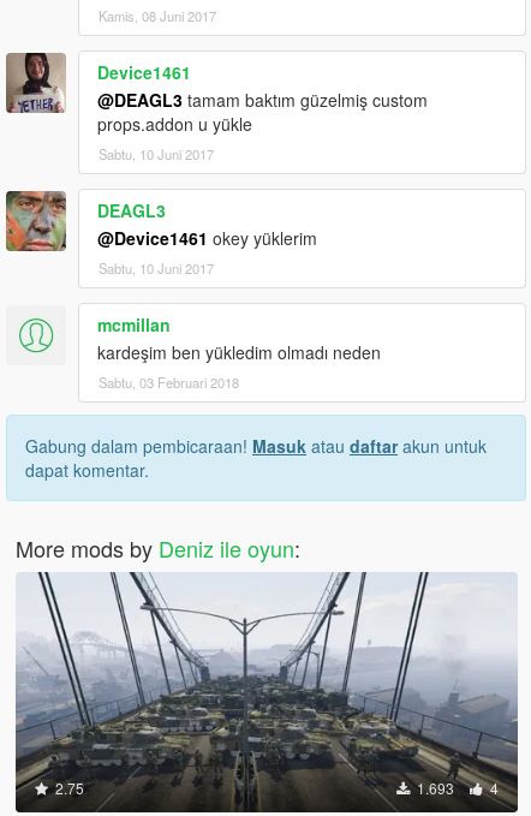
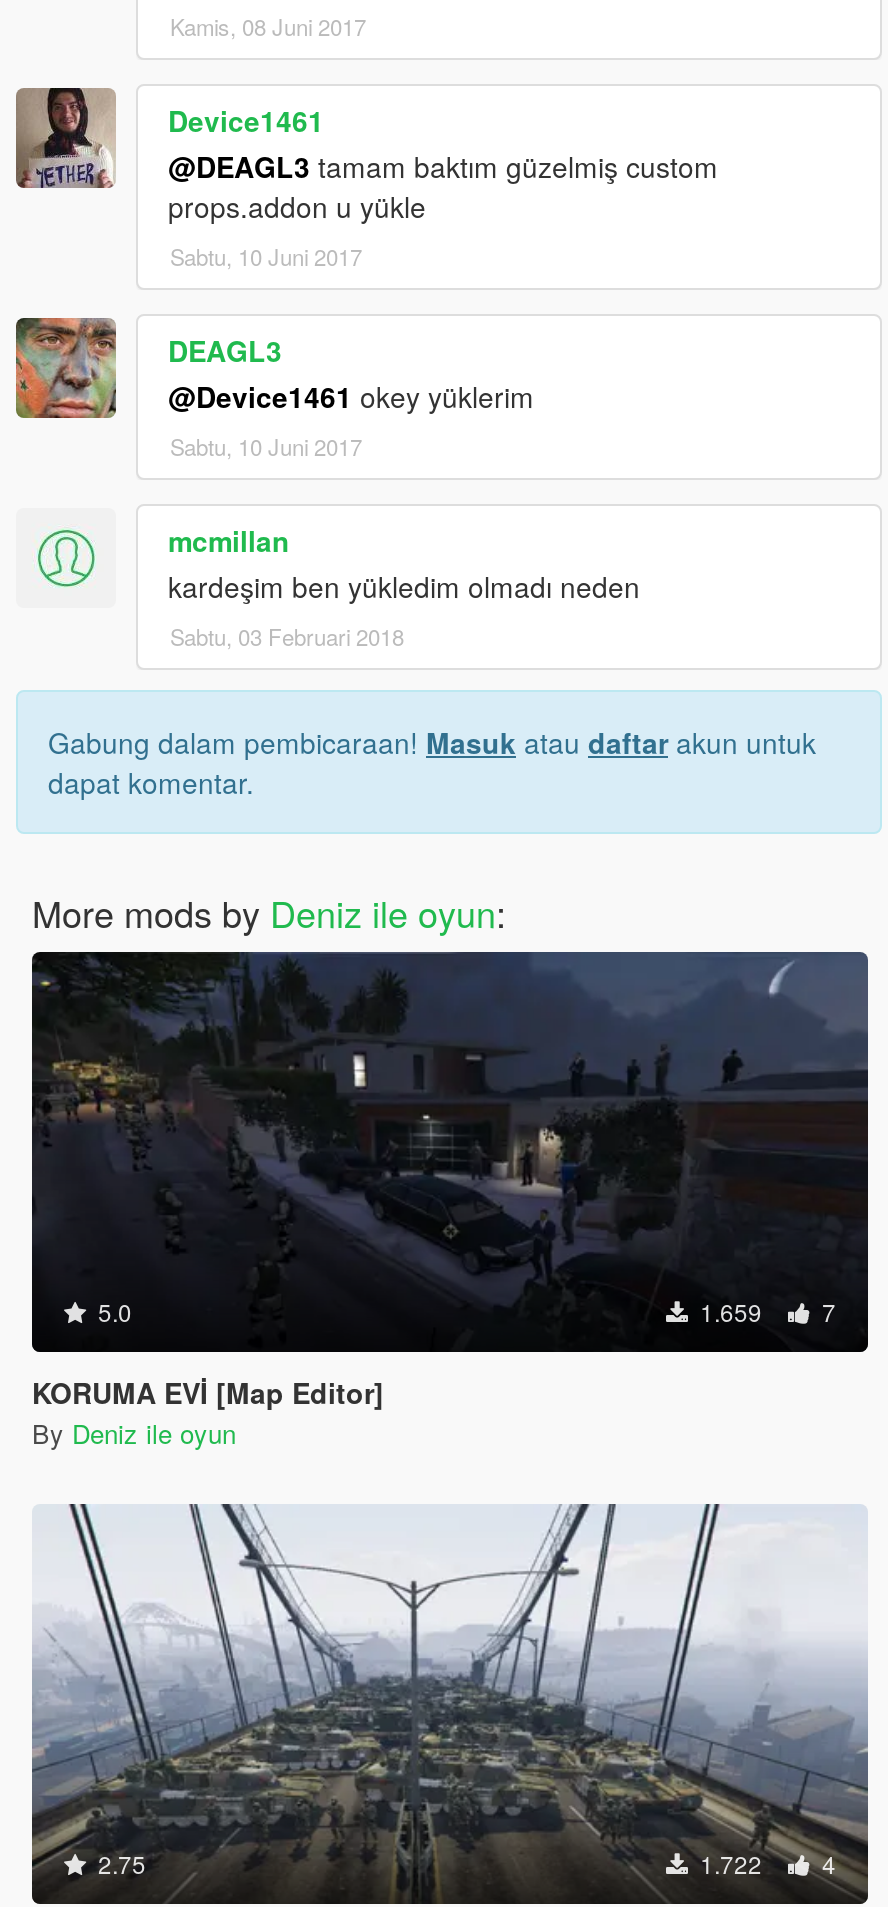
none -> [30,950,870,1452] [image] | 5.0 | 1.659 | 7 | KORUMA EVİ [Map Editor] | By Deniz ile oyun
[413,778,499,798] 1.693 4 -> [694,1846,836,1880] 1.722 4

